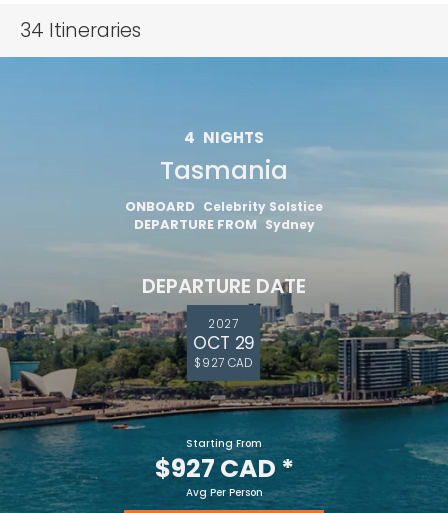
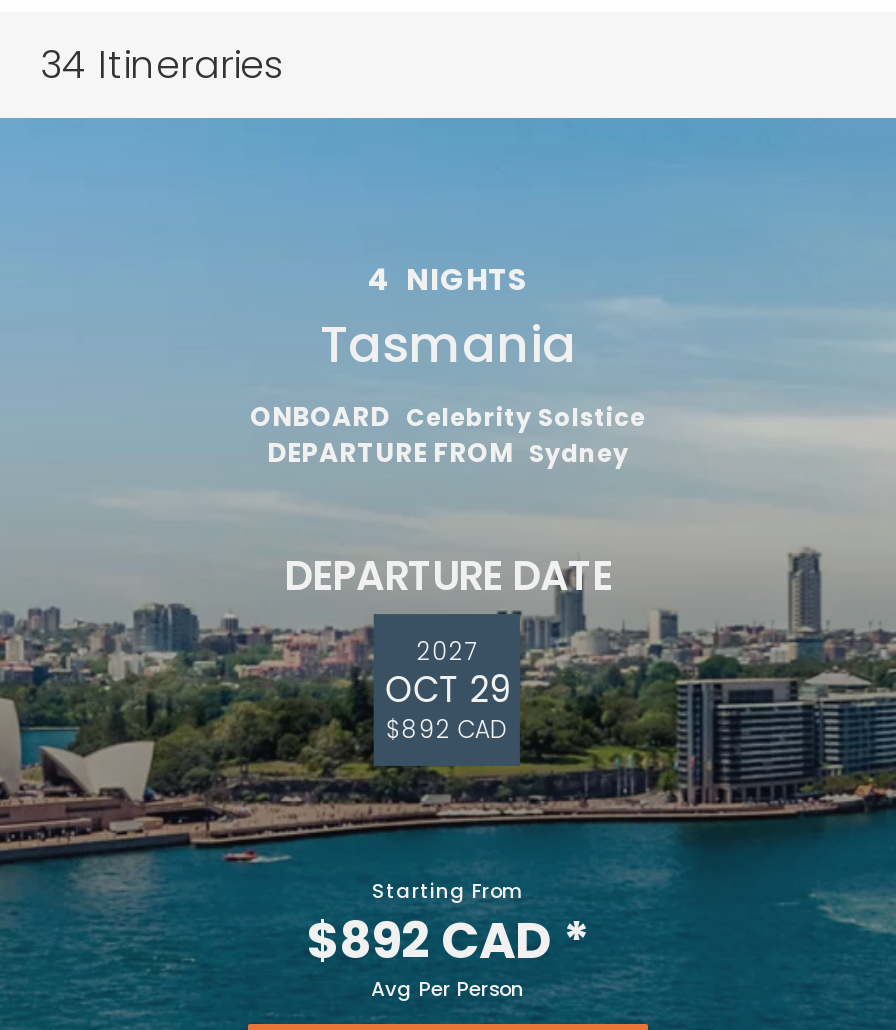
[194,354,252,372] $927 CAD -> [387,712,507,748] $892 CAD
[154,451,293,486] $927 CAD * -> [307,907,589,977] $892 CAD *

